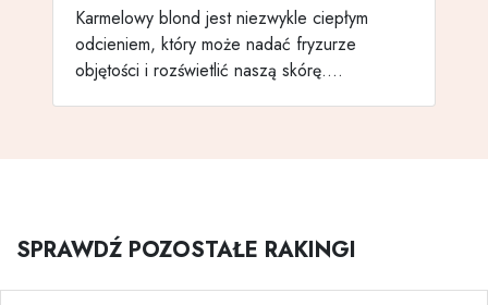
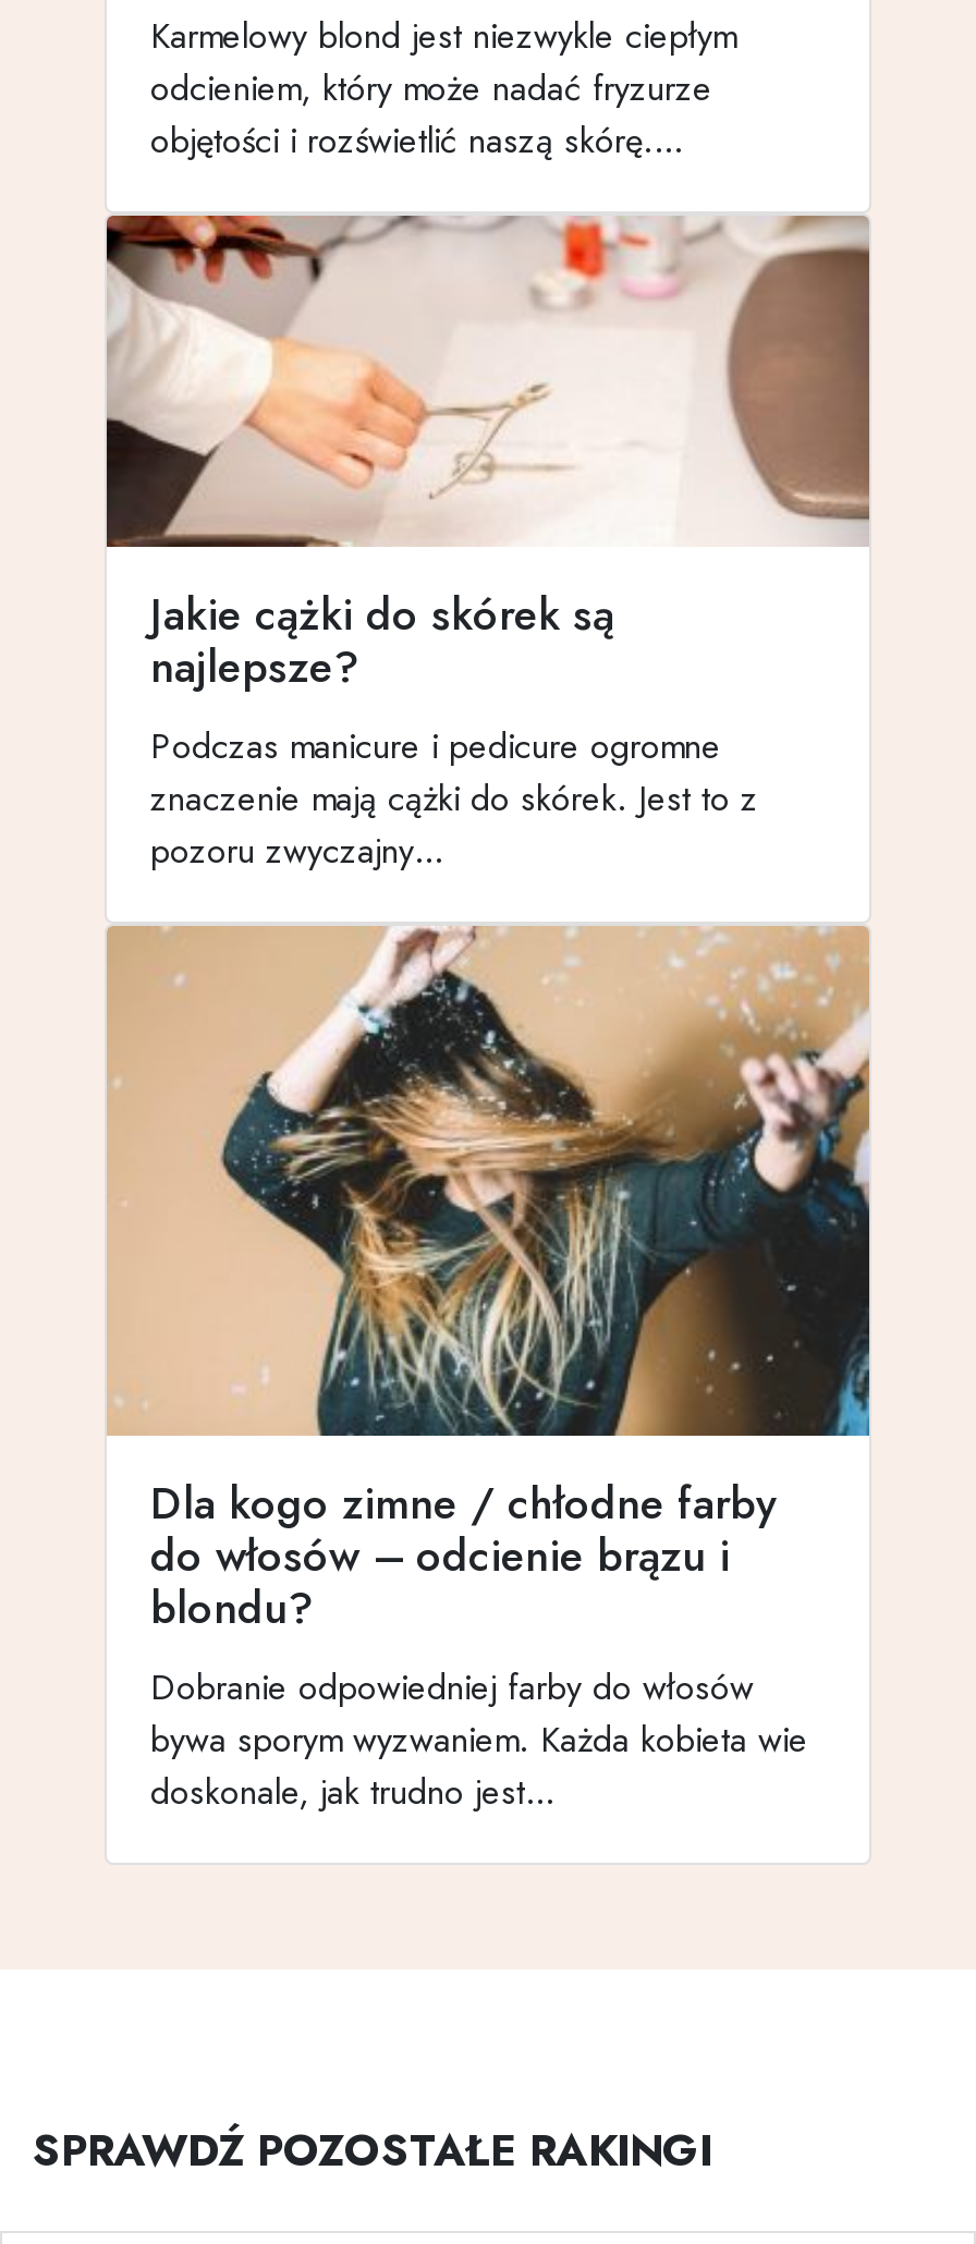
none -> [105,212,871,877] [image] | Jakie cążki do skórek są | najlepsze? | Podczas manicure i pedicure ogromne | znaczenie mają cążki do skórek. Jest to z | pozoru zwyczajny…
none -> [105,923,871,1817] [image] | Dla kogo zimne / chłodne farby | do włosów – odcienie brązu i | blondu? | Dobranie odpowiedniej farby do włosów | bywa sporym wyzwaniem. Każda kobieta wie | doskonale, jak trudno jest…

